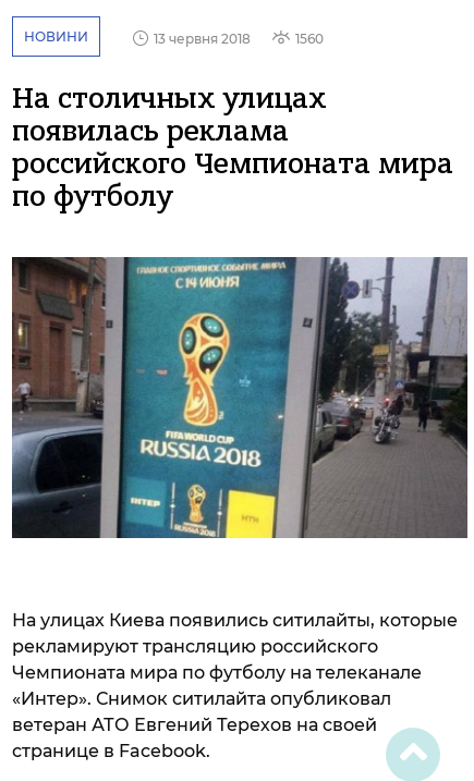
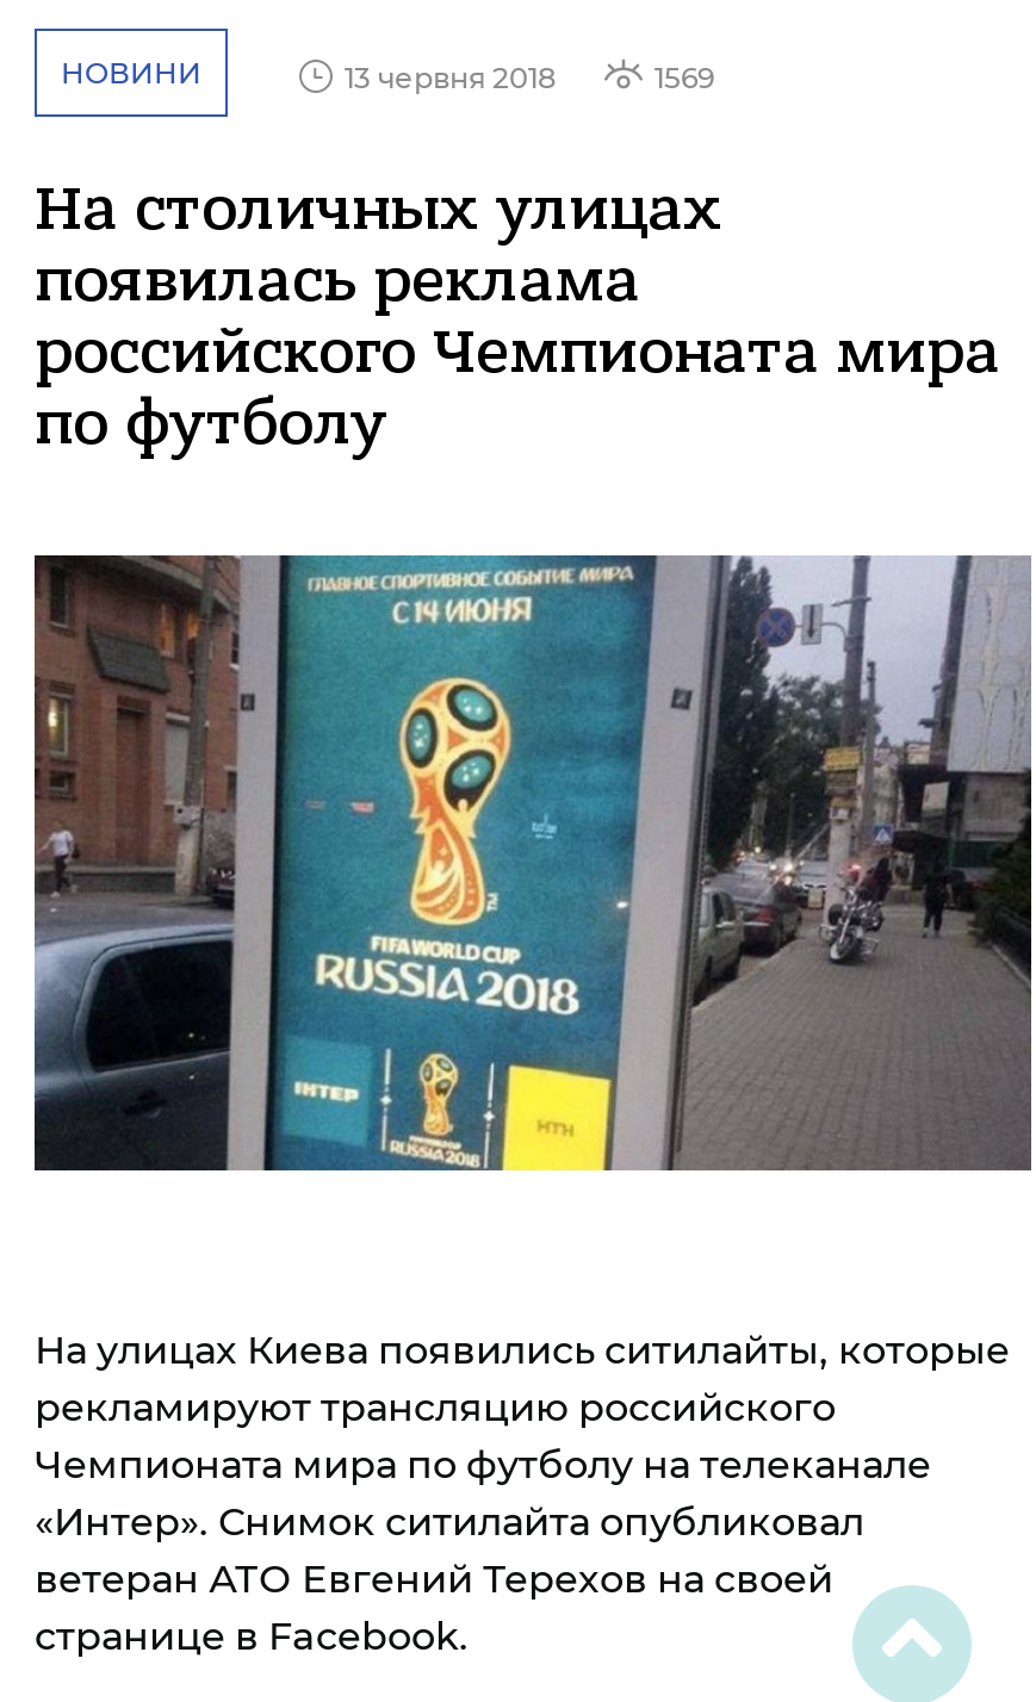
[295,31,324,47] 1560 -> [655,61,714,96] 1569

